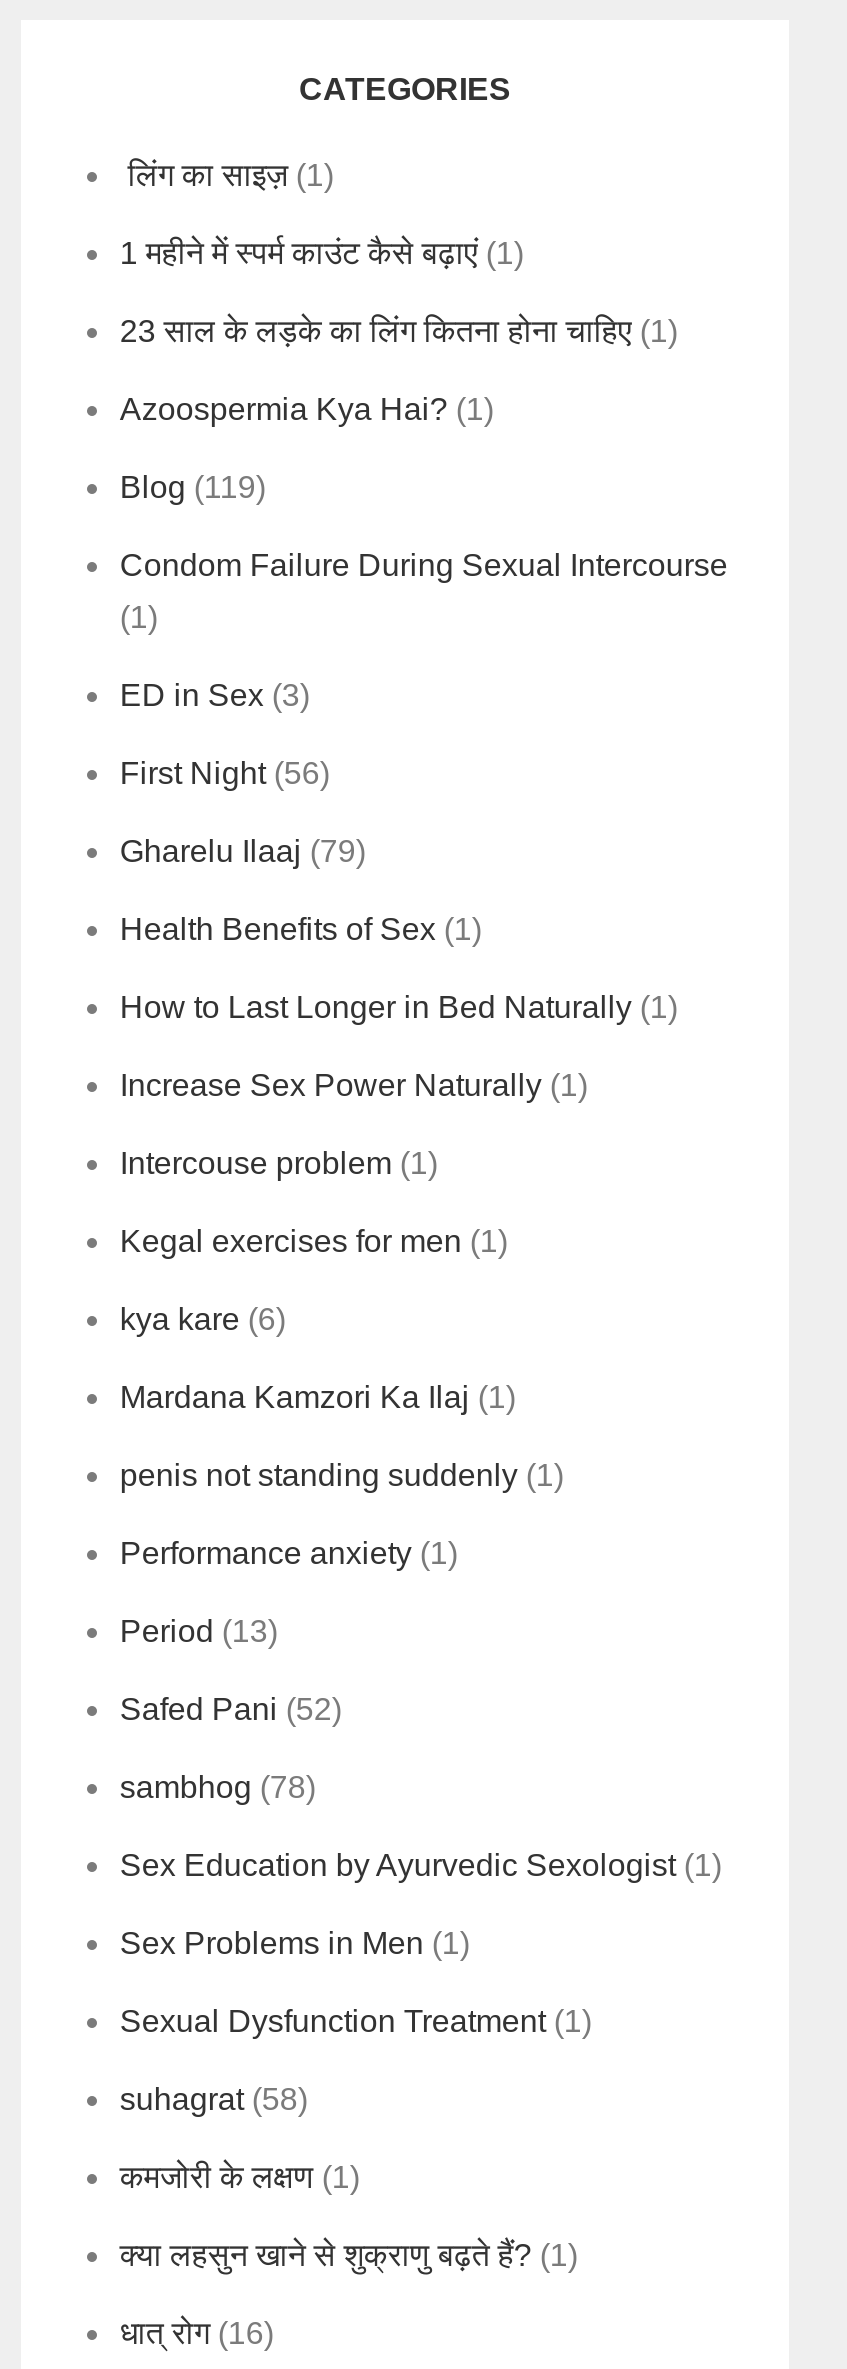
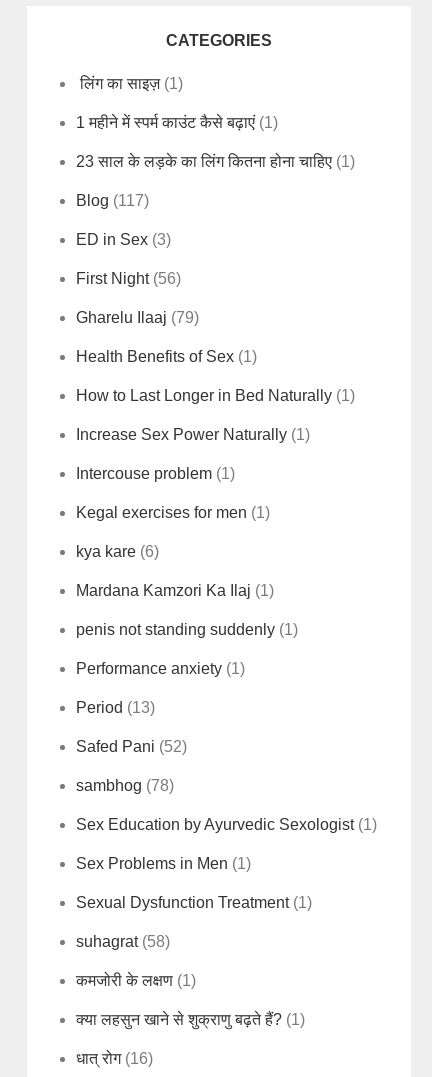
[120,392,728,634] Azoospermia Kya Hai? (1) | Blog (119) | Condom Failure During Sexual Intercourse | (1) -> [76,192,149,209] Blog (117)

